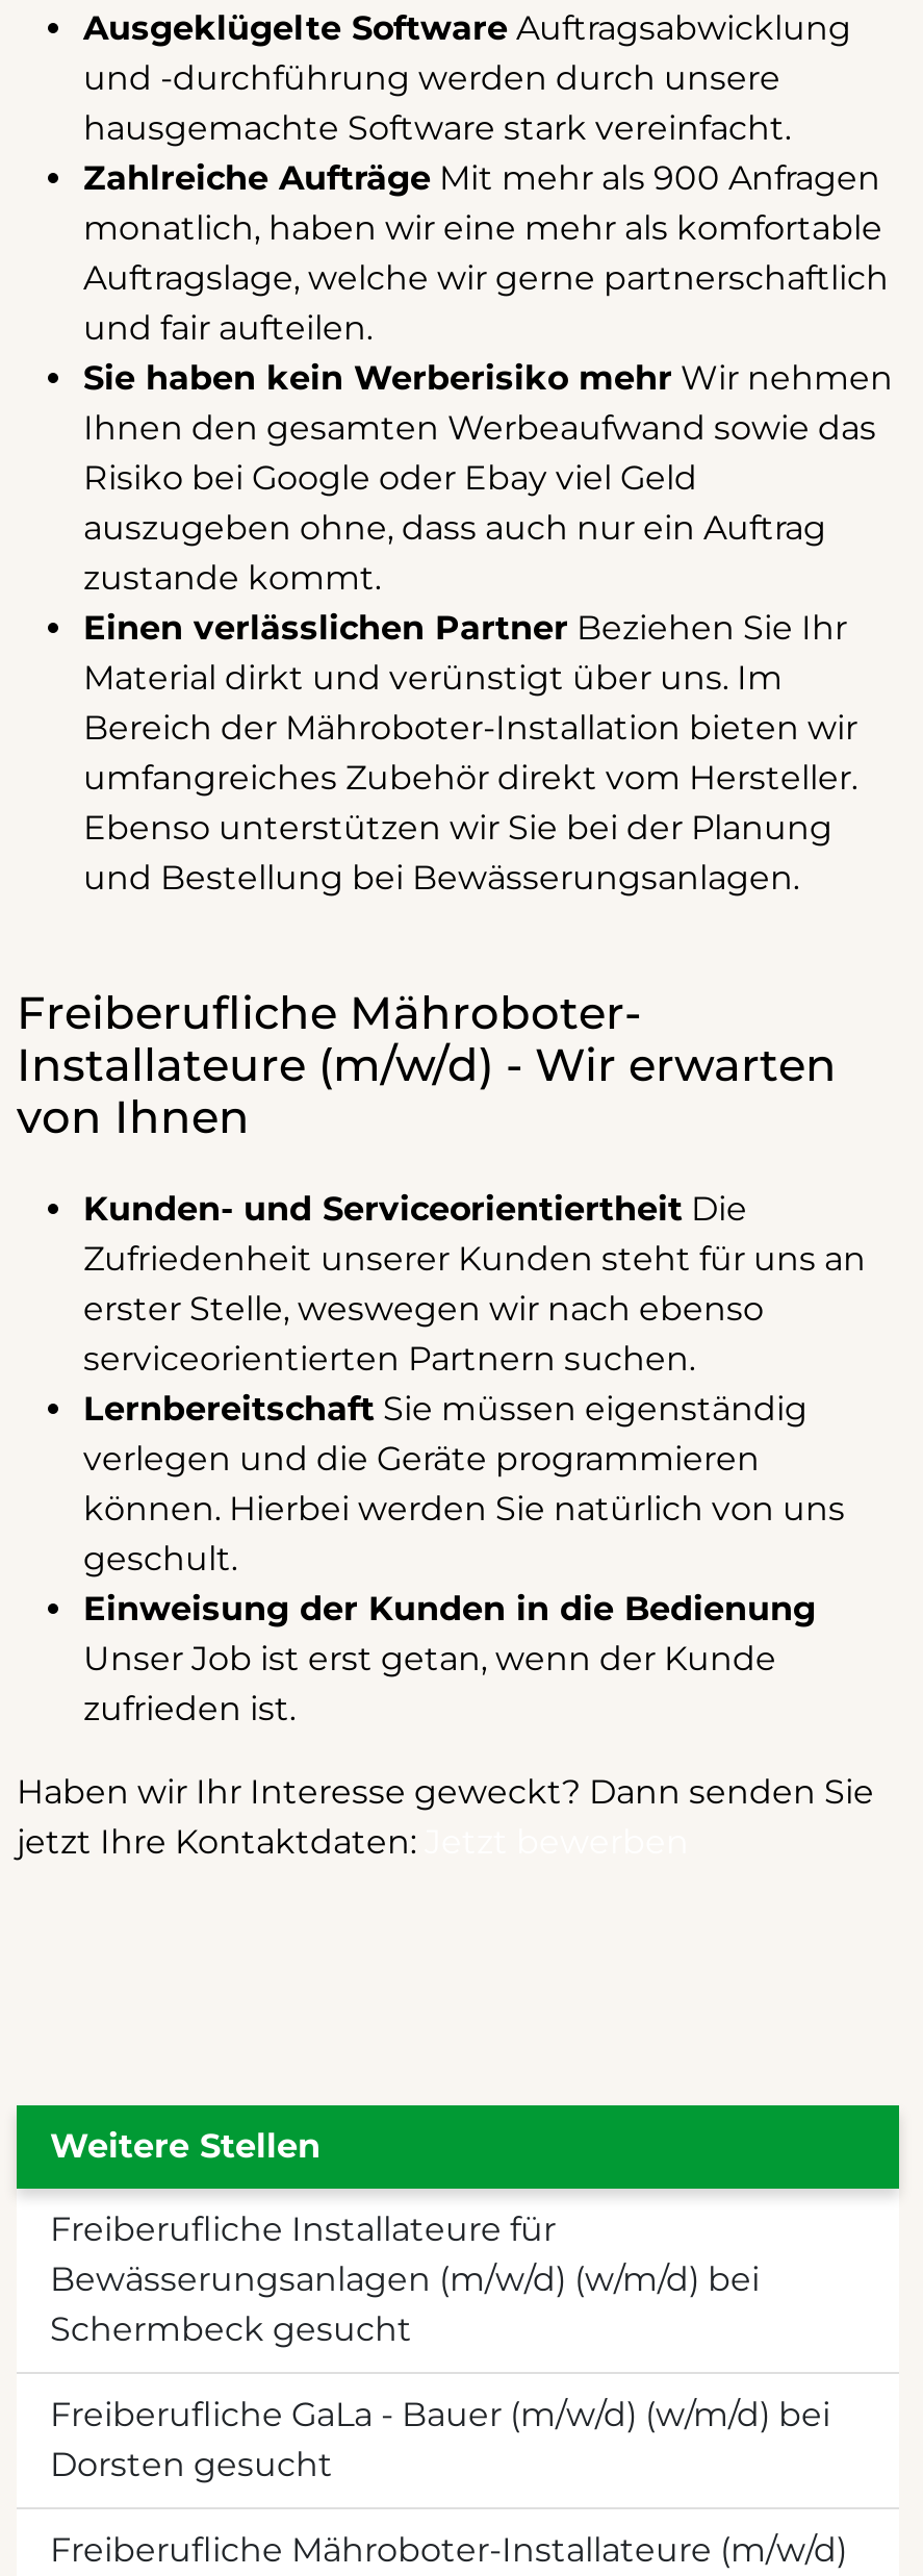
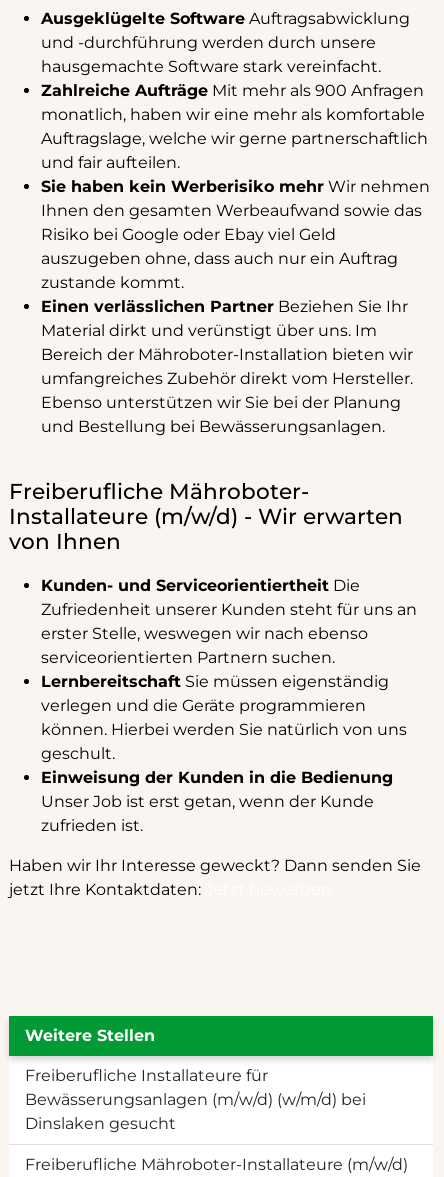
[50,2310,830,2485] Schermbeck gesucht | Freiberufliche GaLa - Bauer (m/w/d) (w/m/d) bei | Dorsten gesucht -> [25,1114,176,1133] Dinslaken gesucht

